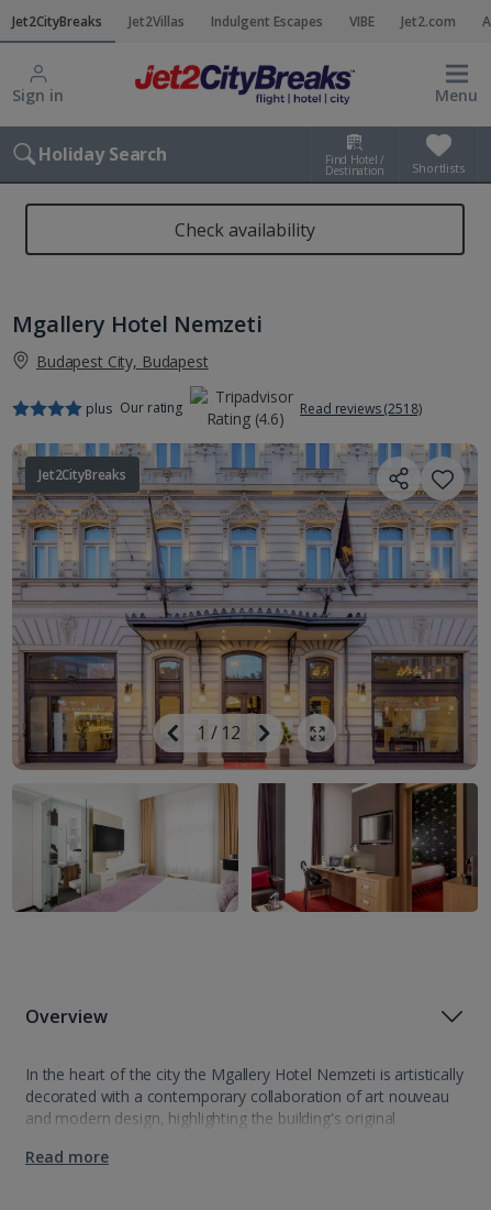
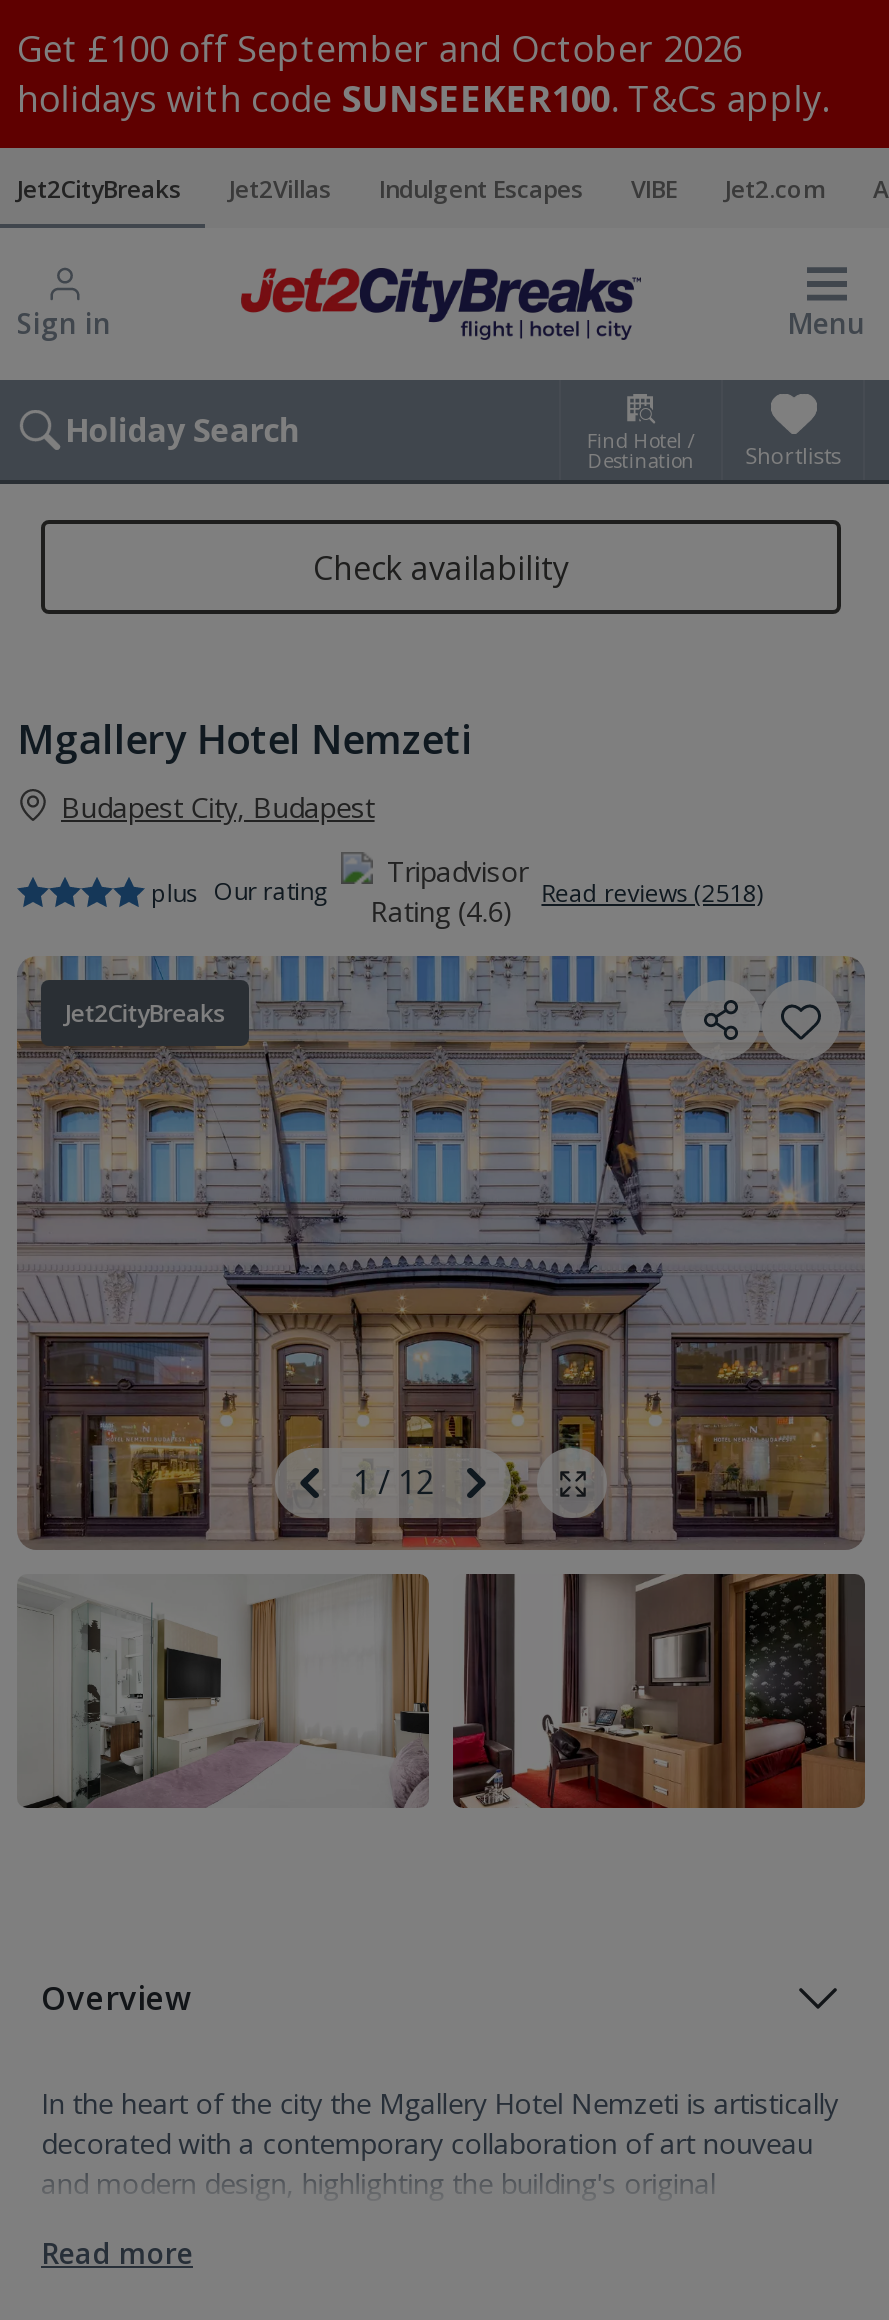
none -> [17,24,829,122] Get £100 off September and October 2026 | holidays with code SUNSEEKER100. T&Cs apply.

